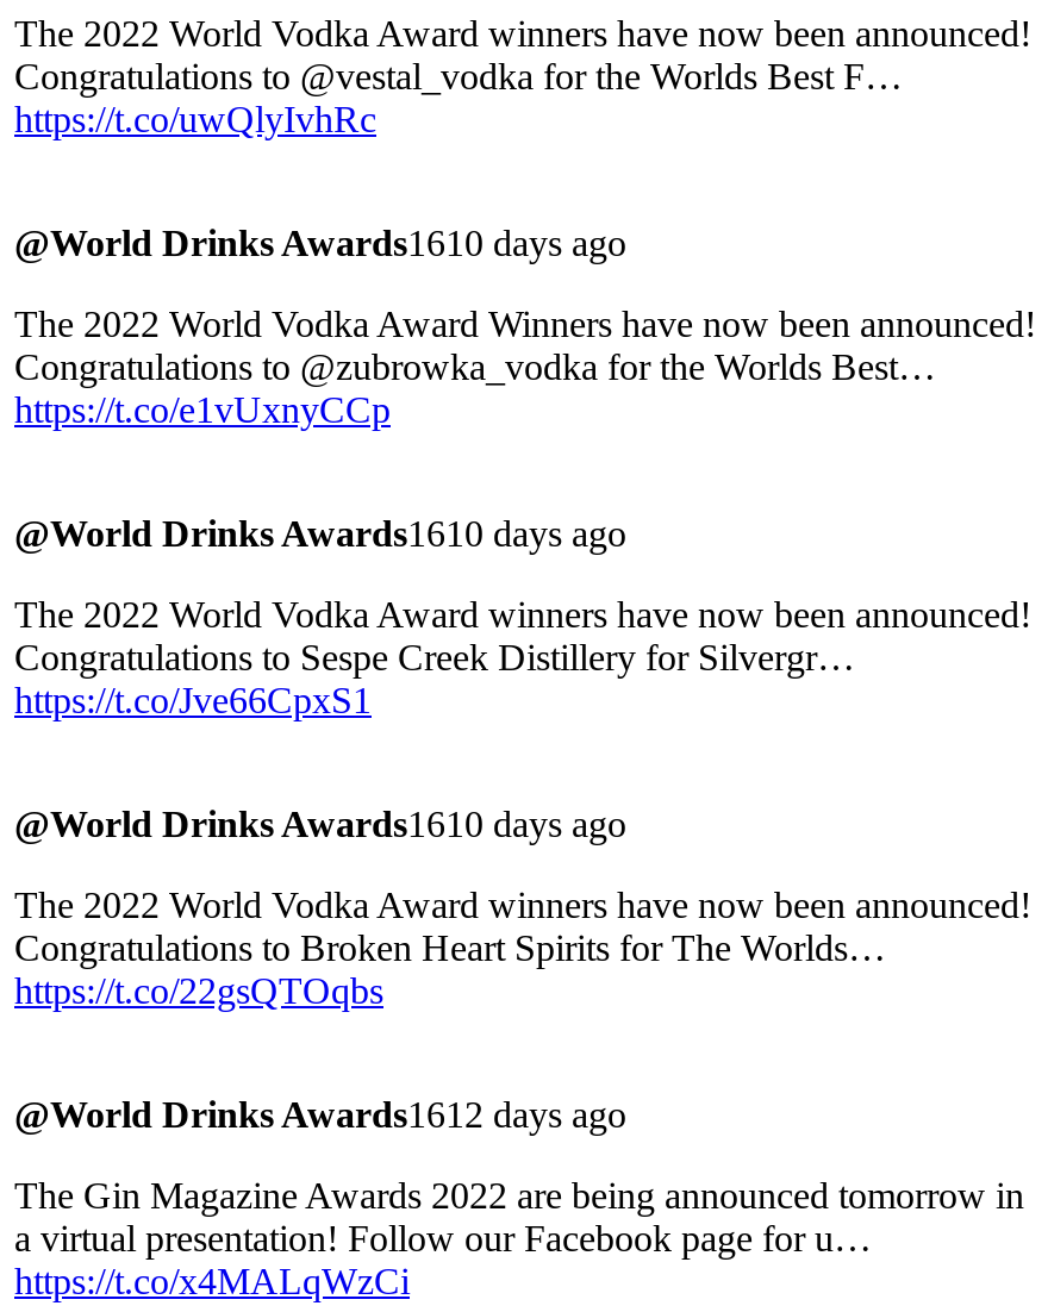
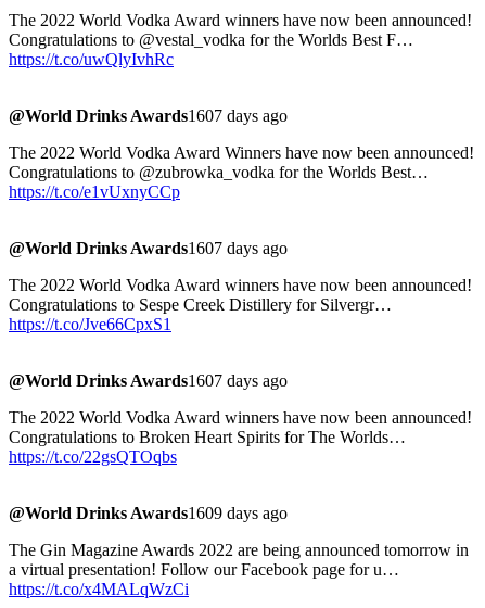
[14,221,626,262] @World Drinks Awards1610 days ago -> [9,106,288,124] @World Drinks Awards1607 days ago
[14,512,626,552] @World Drinks Awards1610 days ago -> [9,238,288,257] @World Drinks Awards1607 days ago
[14,802,626,843] @World Drinks Awards1610 days ago -> [9,371,288,389] @World Drinks Awards1607 days ago
[14,1093,626,1133] @World Drinks Awards1612 days ago -> [9,503,288,522] @World Drinks Awards1609 days ago

